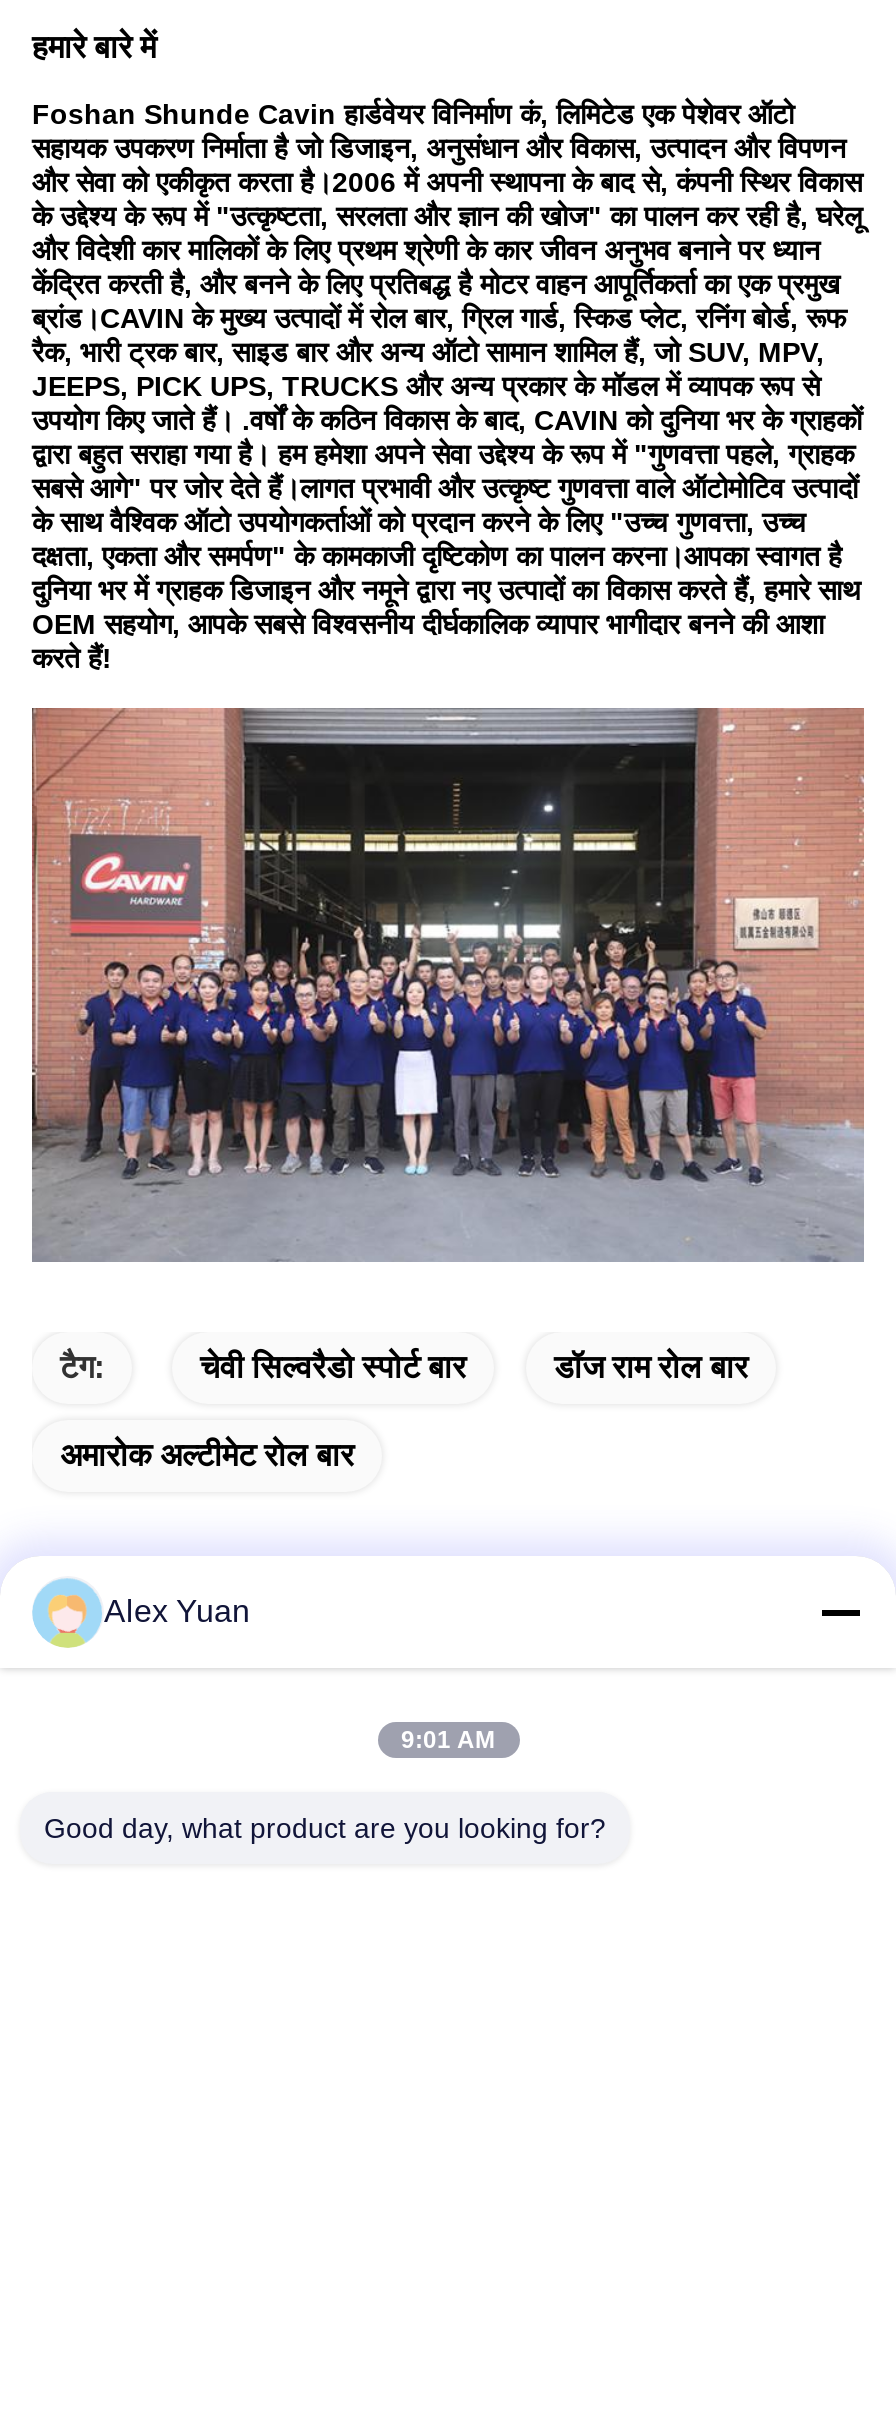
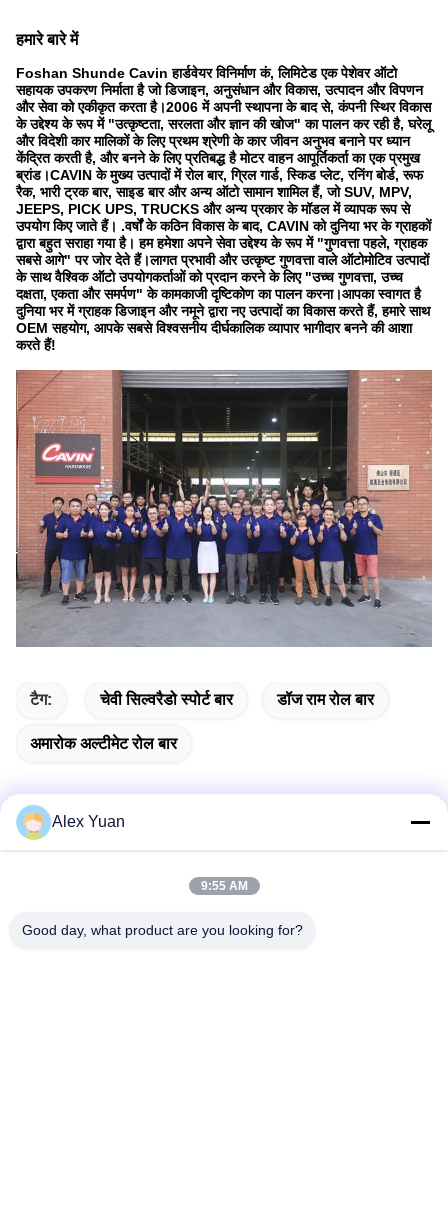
[401,1726,495,1754] 9:01 AM -> [200,879,247,893] 9:55 AM

